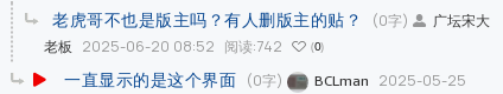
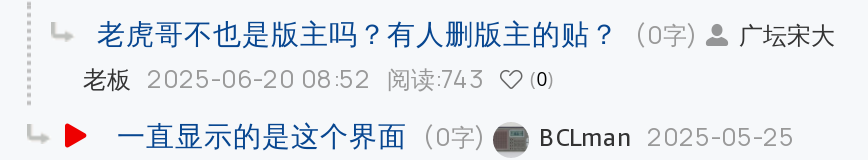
[44,36,321,56] 老板 2025-06-20 08:52 阅读:742 0 -> [83,62,548,96] 老板 2025-06-20 08:52 阅读:743 0

